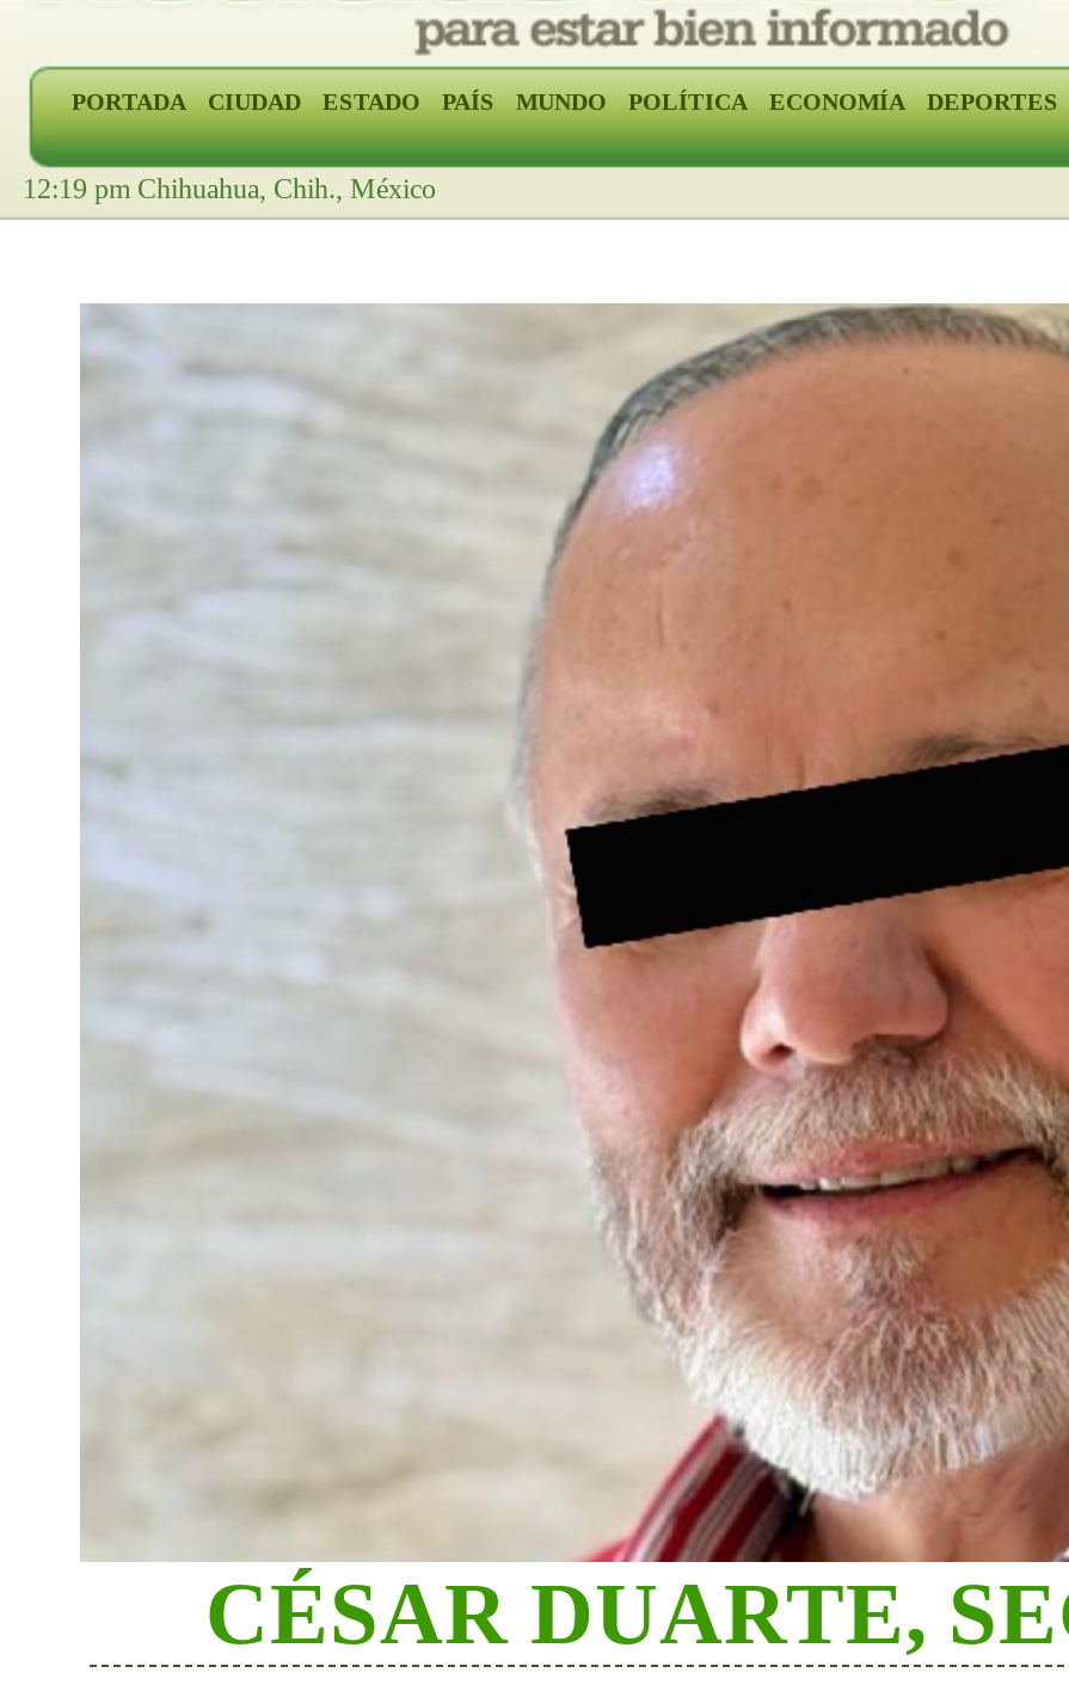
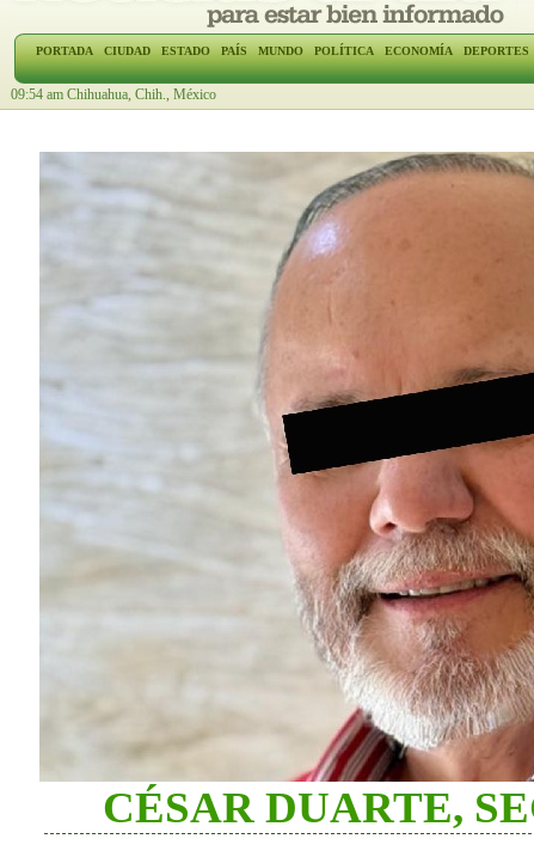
[23,172,436,205] 12:19 pm Chihuahua, Chih., México -> [11,86,216,103] 09:54 am Chihuahua, Chih., México

